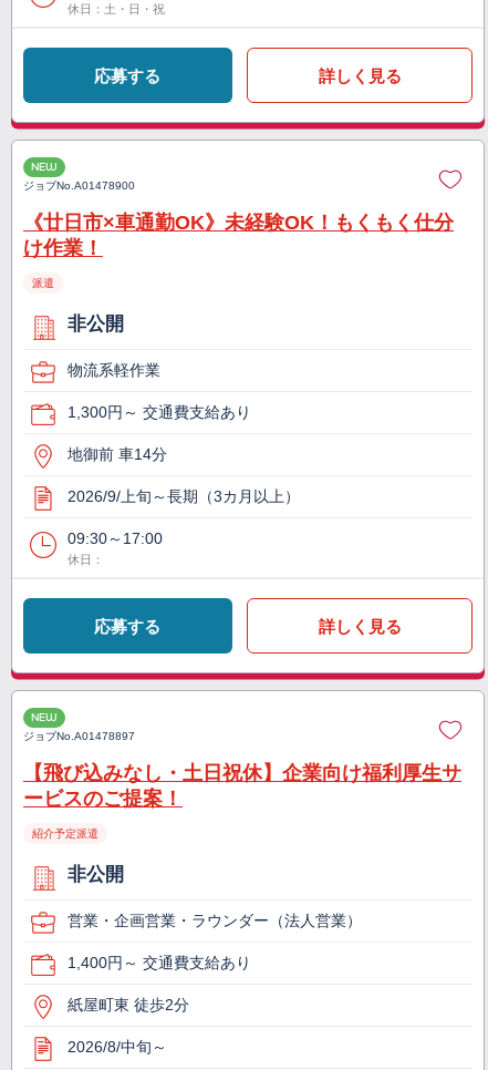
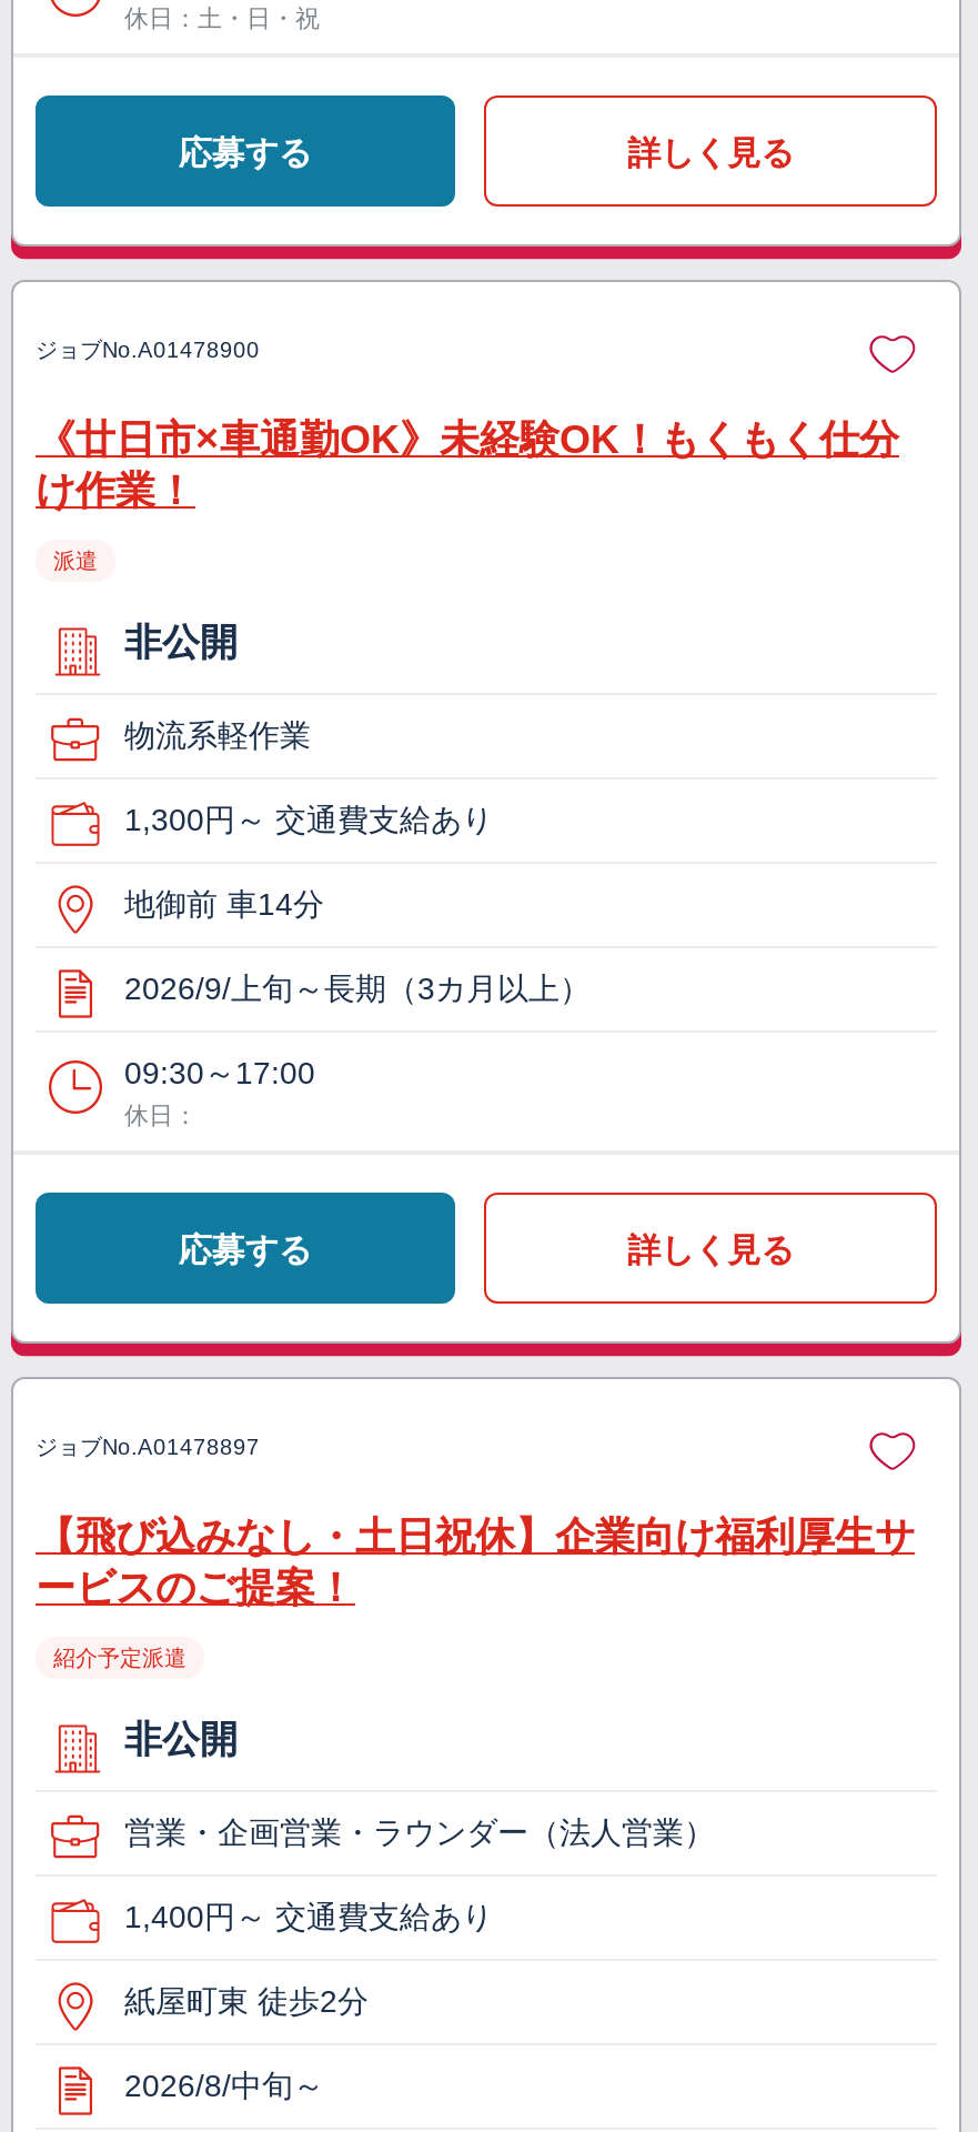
[31,160,58,174] NEW -> none
[31,710,58,725] NEW -> none

